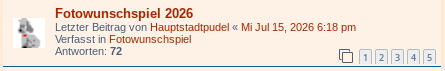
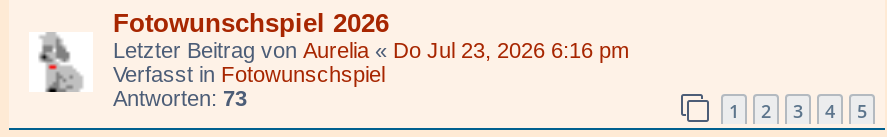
[55,21,356,33] Letzter Beitrag von Hauptstadtpudel «Mi Jul 15, 2026 6:18 pm -> [113,39,629,63] Letzter Beitrag von Aurelia «Do Jul 23, 2026 6:16 pm
[55,45,122,57] Antworten: 72 -> [113,87,247,111] Antworten: 73

